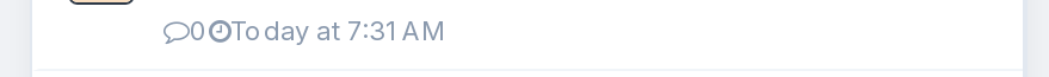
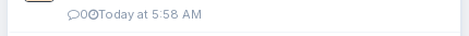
[190,14,445,47] 0 Today at 7:31 AM -> [80,7,202,22] 0 Today at 5:58 AM

